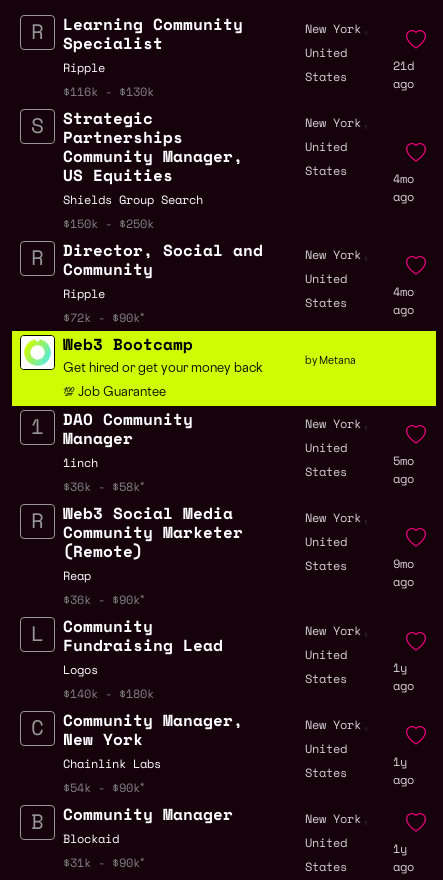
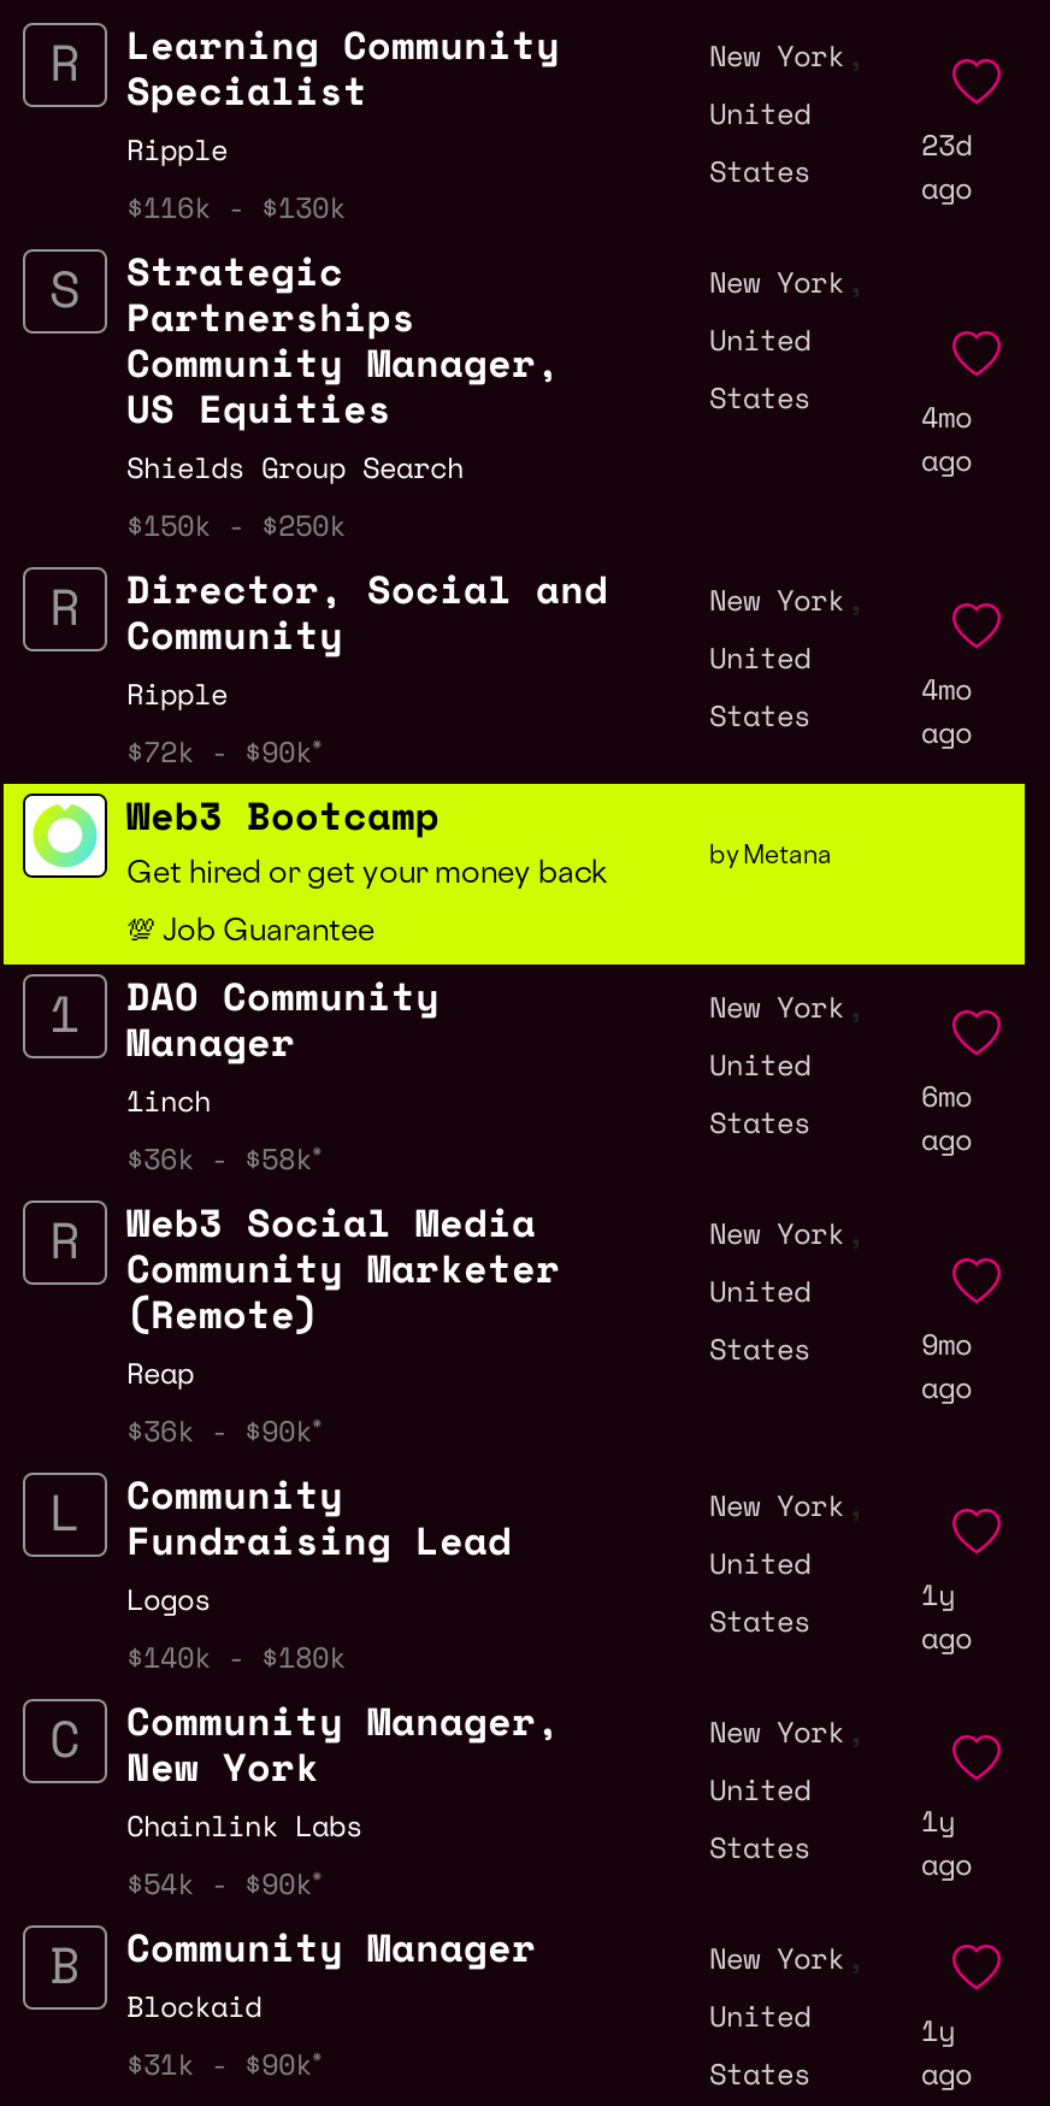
[393,57,414,74] 21d -> [921,125,972,165] 23d
[393,452,414,469] 5mo -> [921,1076,972,1117] 6mo

